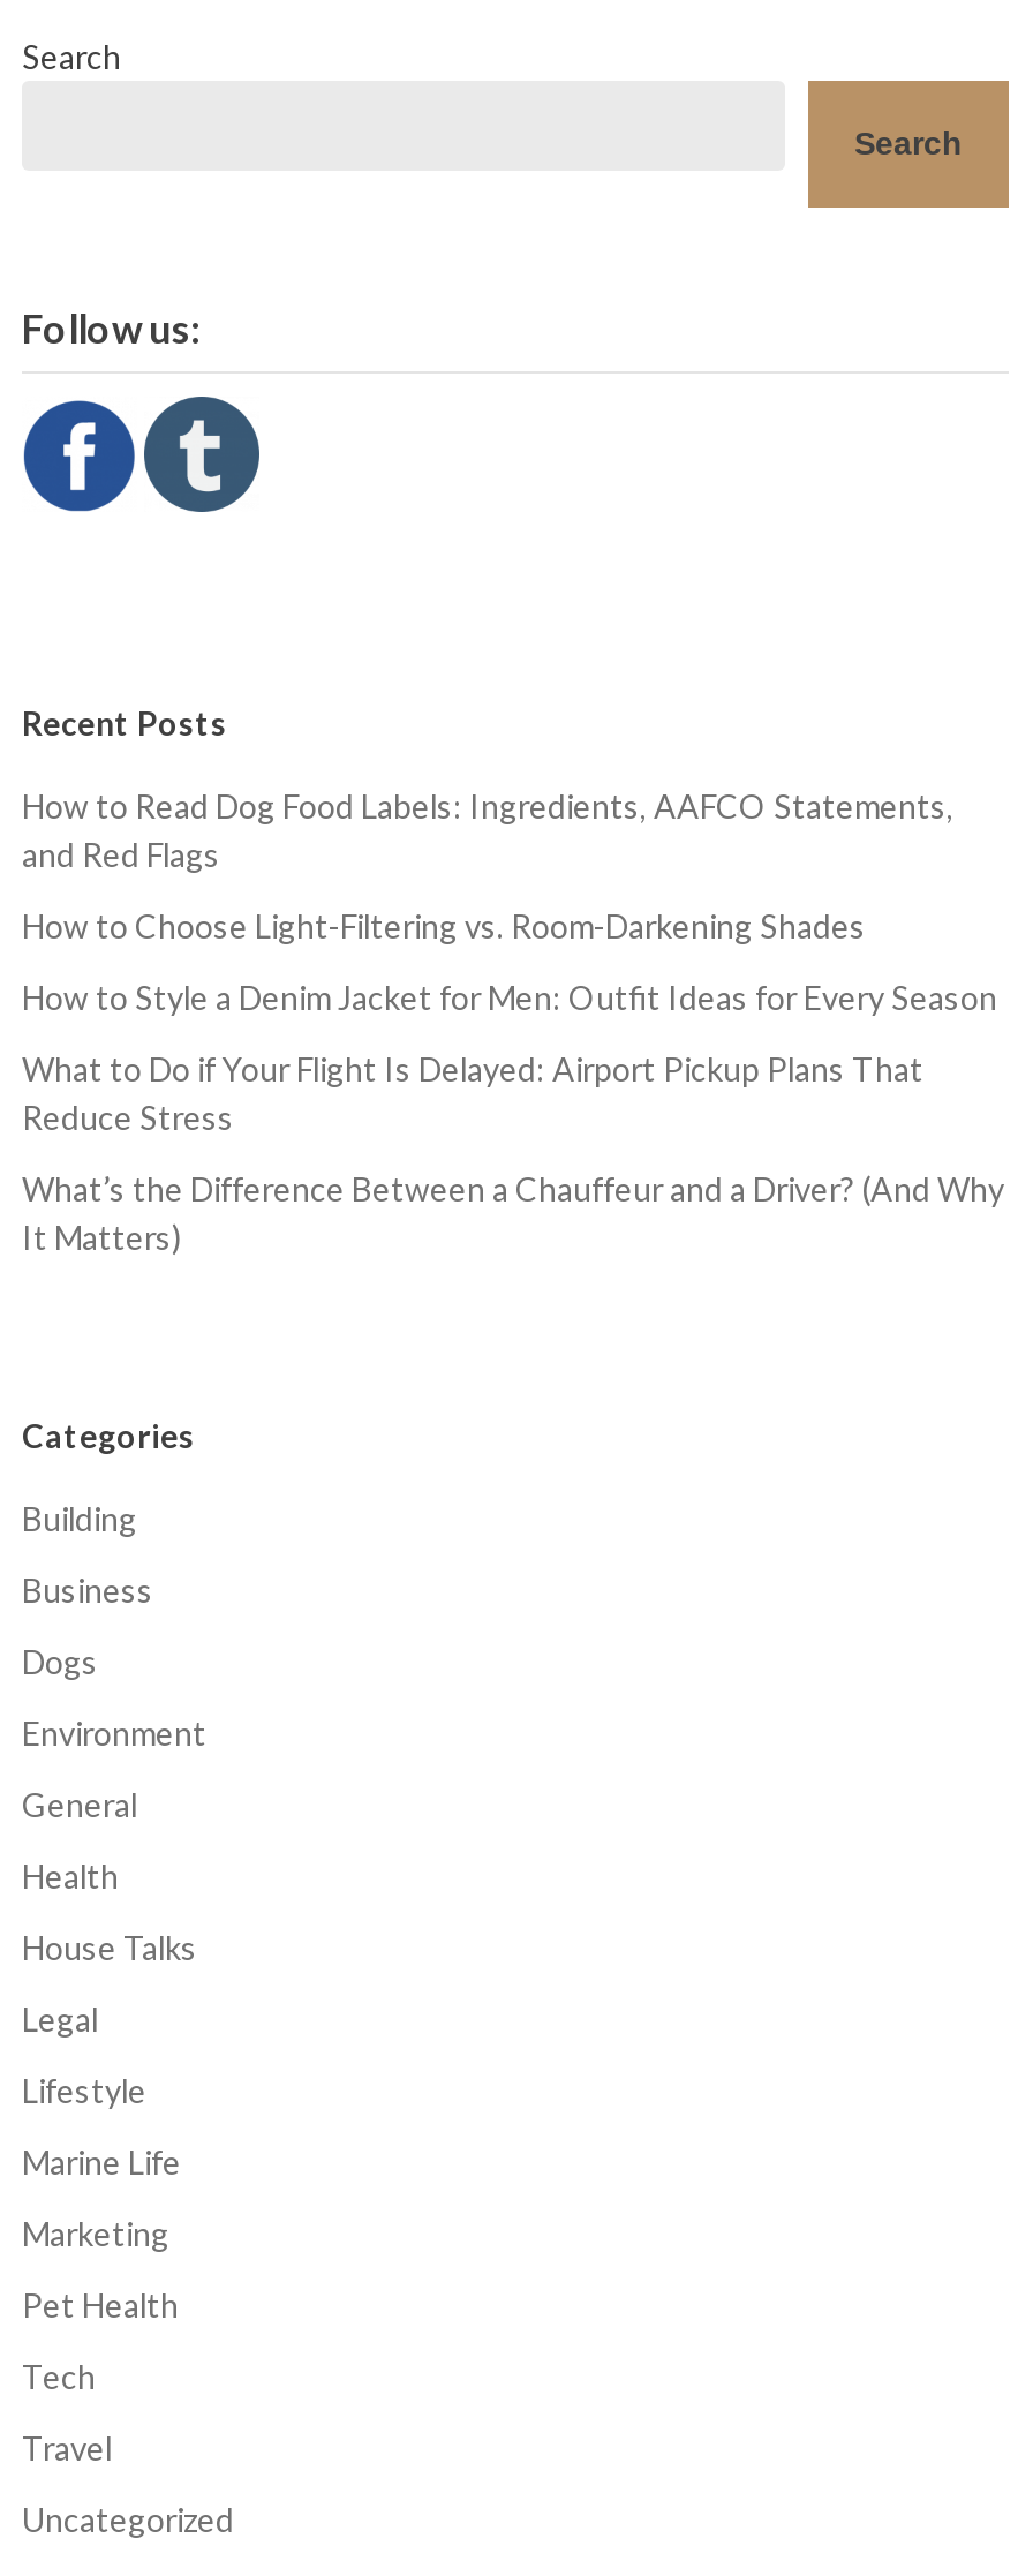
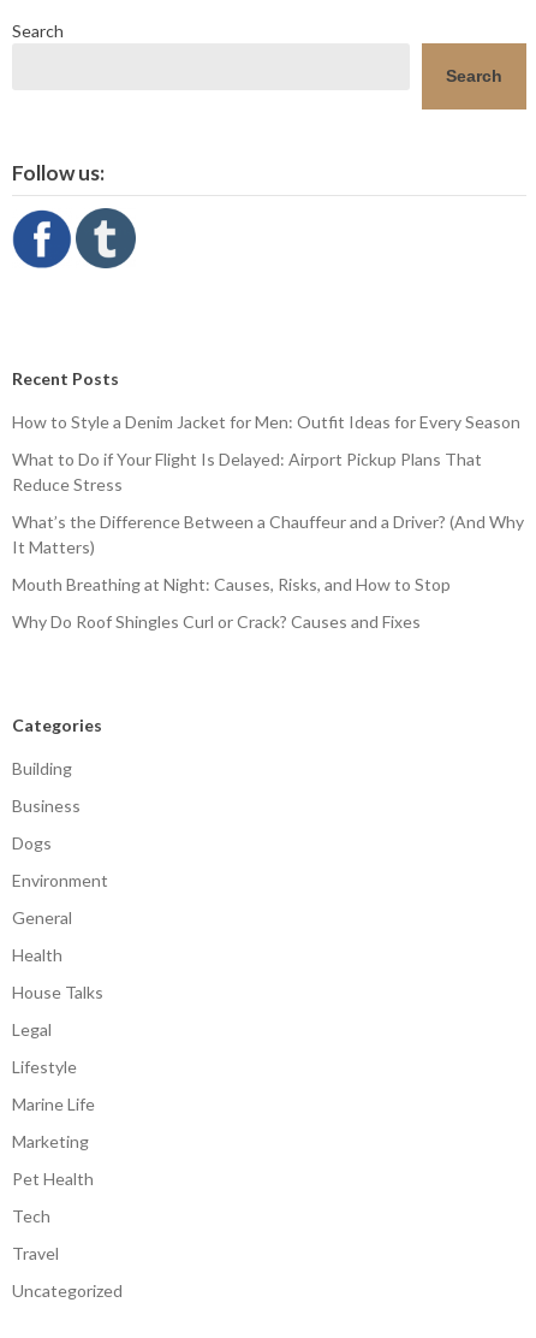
[22,787,953,946] How to Read Dog Food Labels: Ingredients, AAFCO Statements, | and Red Flags | How to Choose Light-Filtering vs. Room-Darkening Shades -> none
moved [22,979,1004,1258] -> [12,411,524,557]: How to Style a Denim Jacket for Men: Outfit Ideas for Every Season | What to Do if Your Flight Is Delayed: Airport Pickup Plans That | Reduce Stress | What’s the Difference Between a Chauffeur and a Driver? (And Why | It Matters)
none -> [12,574,451,631] Mouth Breathing at Night: Causes, Risks, and How to Stop | Why Do Roof Shingles Curl or Crack? Causes and Fixes

